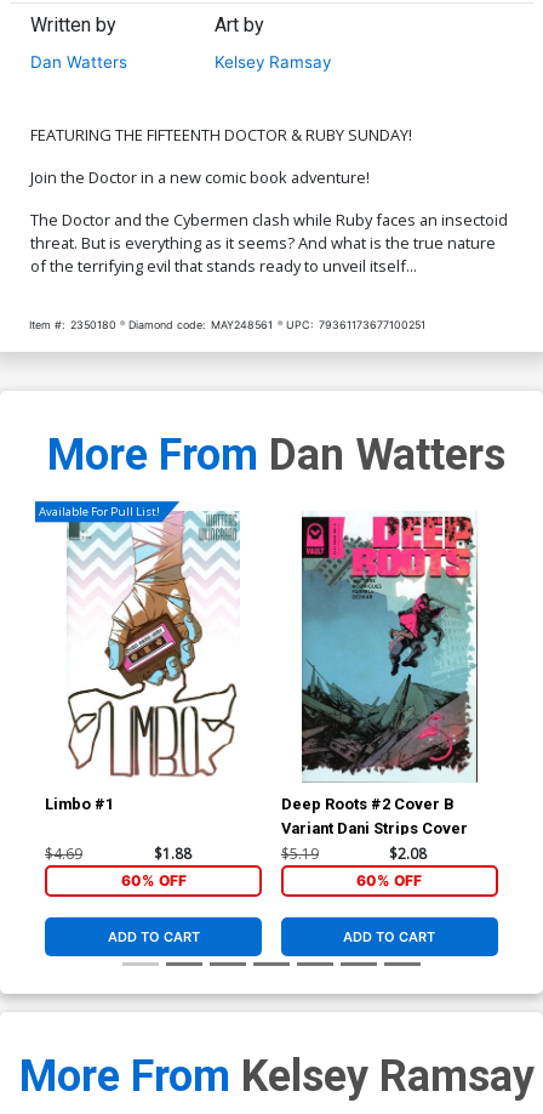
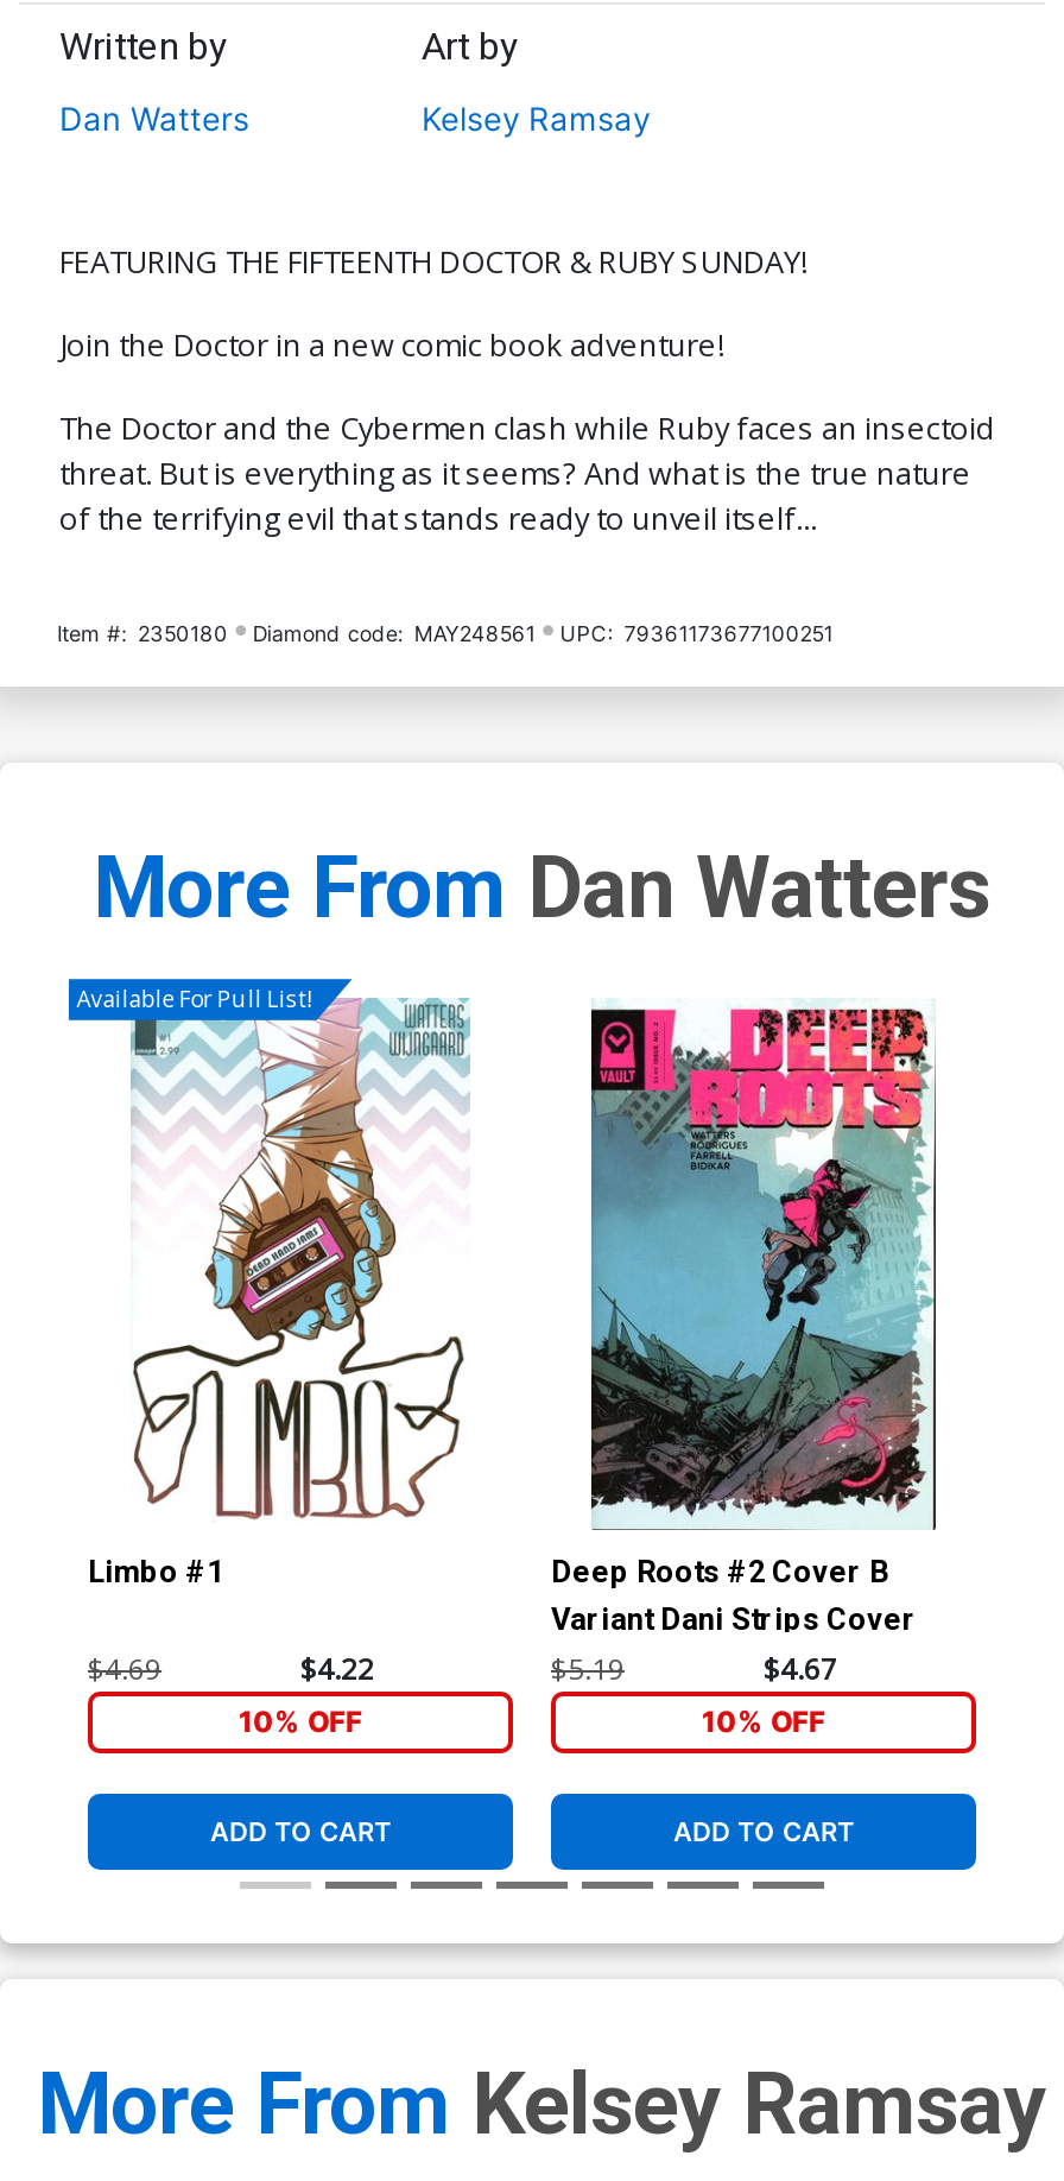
[153,844,191,864] $1.88 -> [300,1650,374,1690] $4.22
[390,844,427,864] $2.08 -> [764,1650,837,1690] $4.67
[121,871,186,889] 60% OFF -> [239,1703,362,1739] 10% OFF
[357,871,422,889] 60% OFF -> [702,1703,825,1739] 10% OFF

